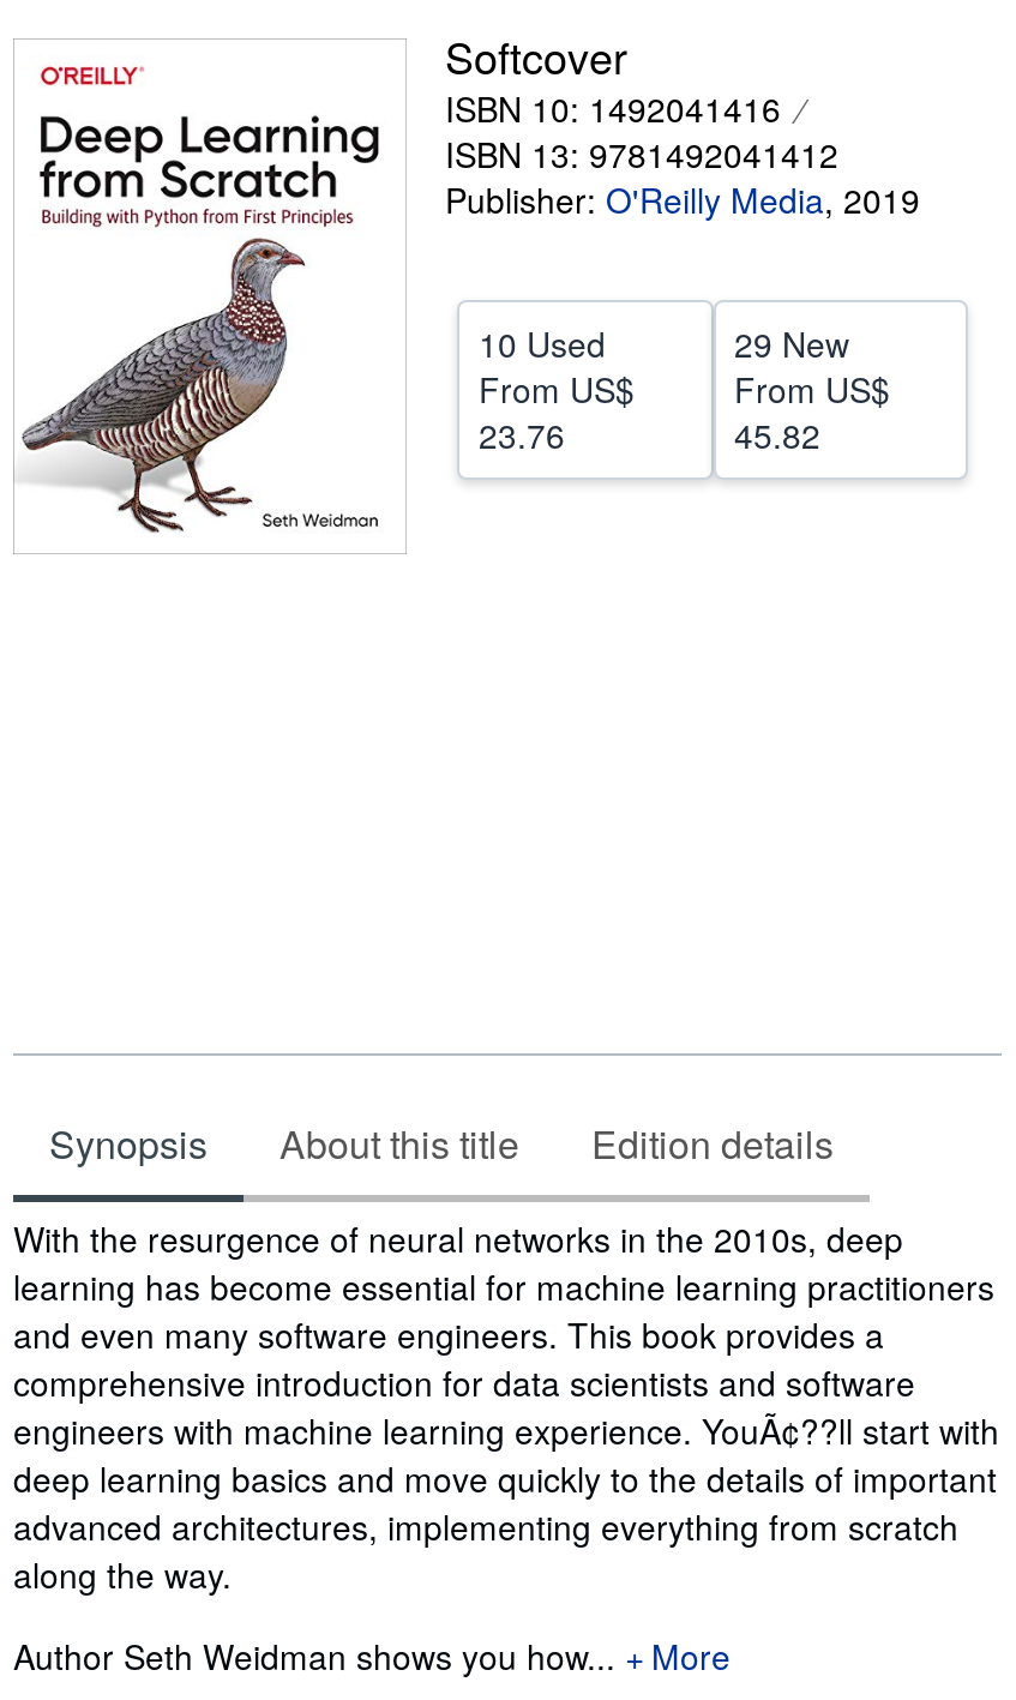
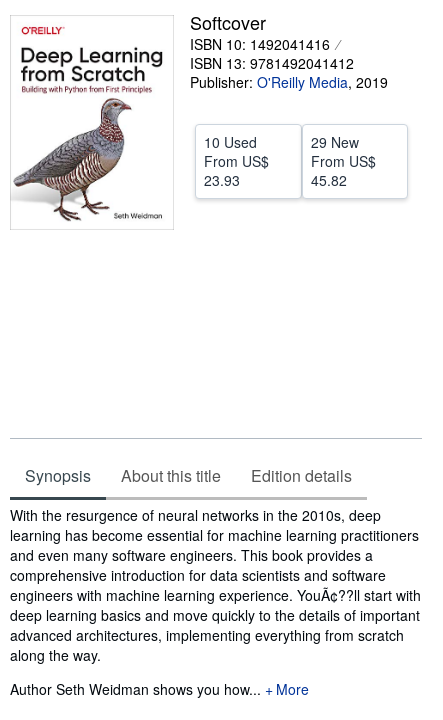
[479,410,565,458] 23.76 -> [204,170,240,190] 23.93

